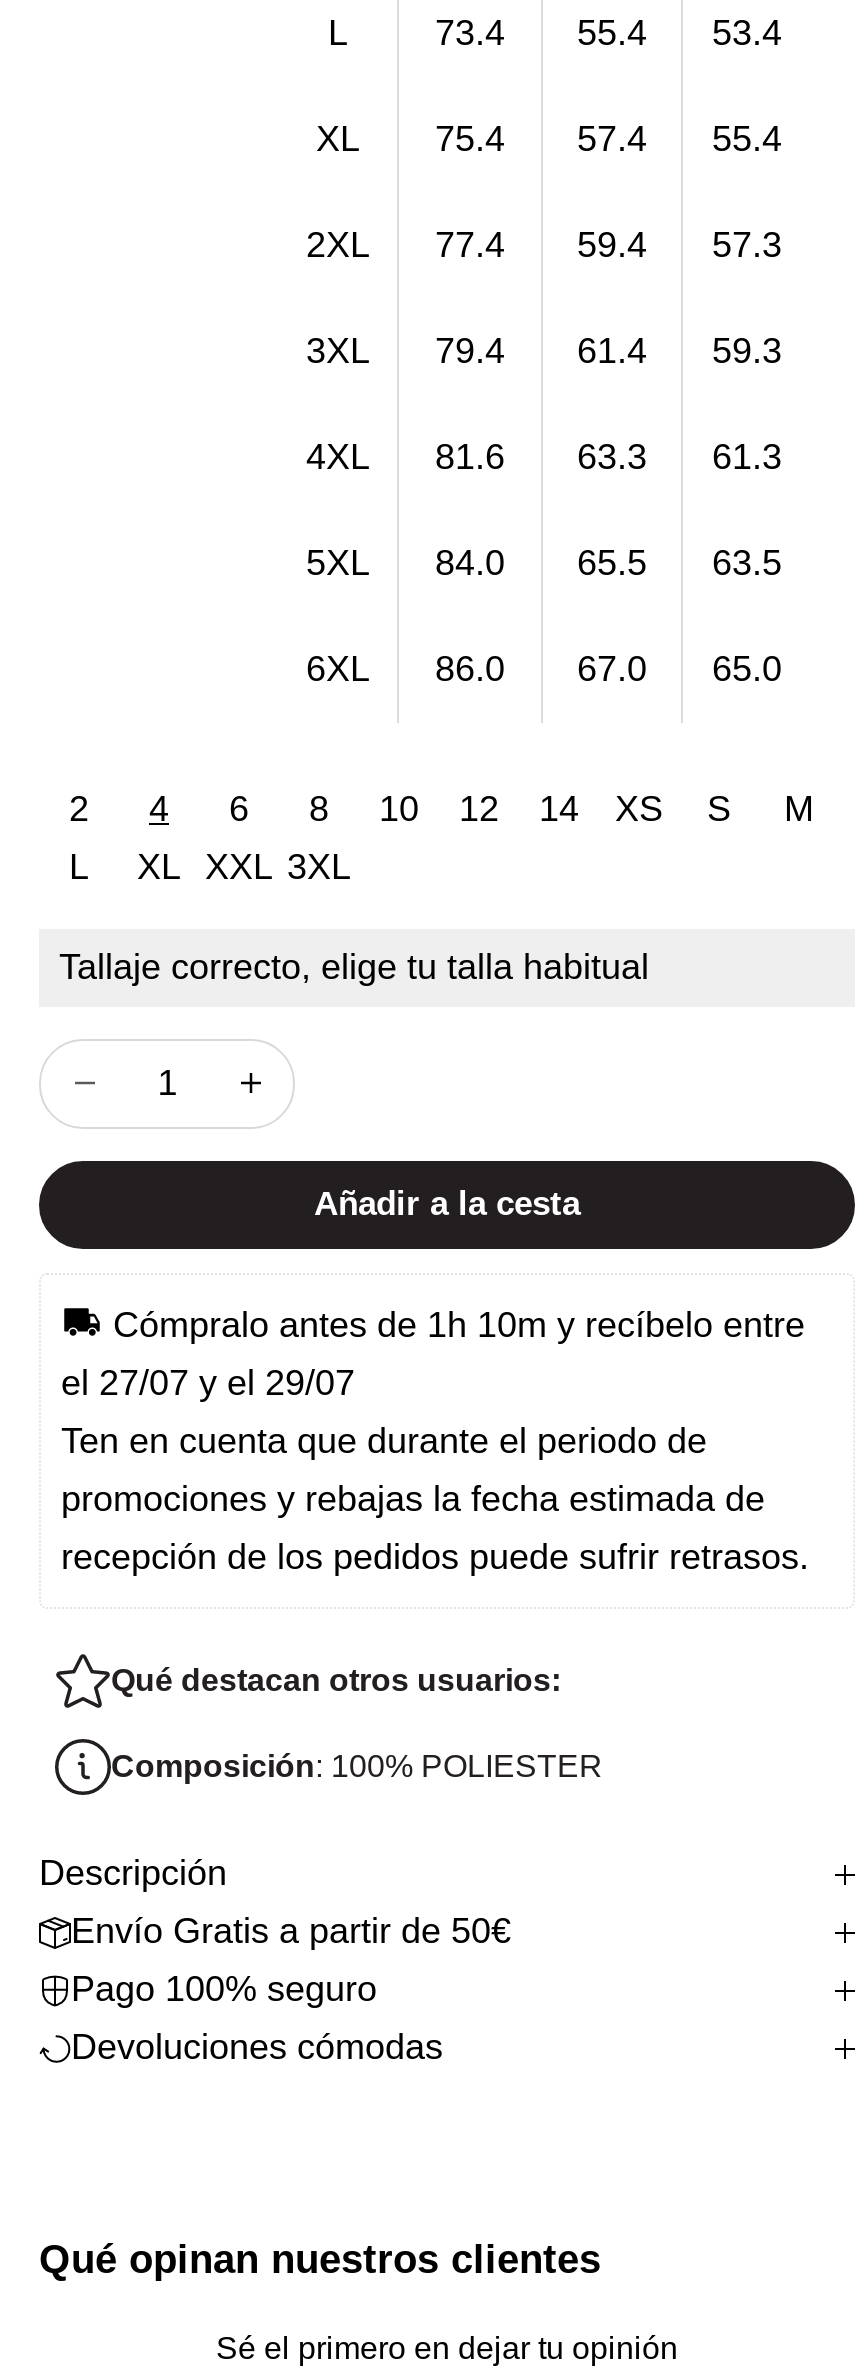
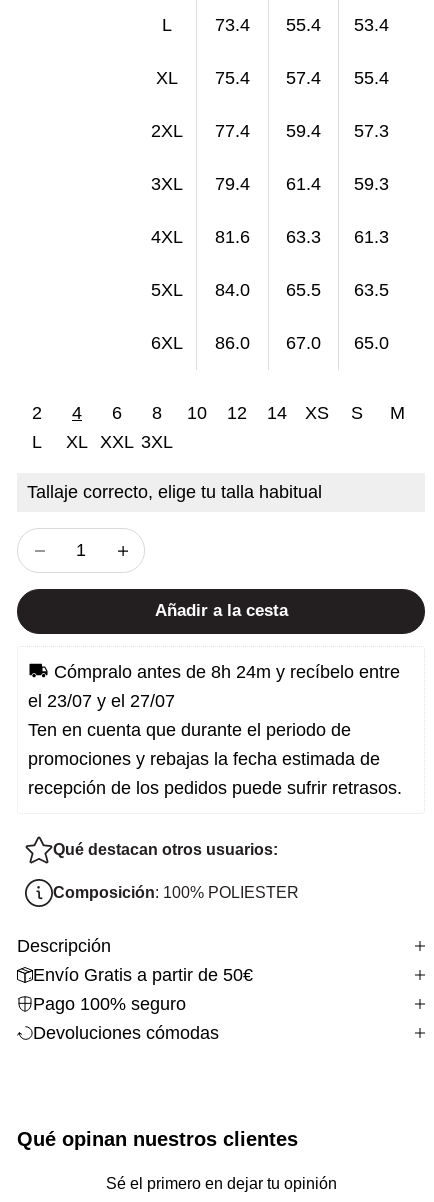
[103,1306,815,1346] Cómpralo antes de 1h 10m y recíbelo entre -> [49,661,405,681] Cómpralo antes de 8h 24m y recíbelo entre
[61,1364,355,1404] el 27/07 y el 29/07 -> [28,690,175,710] el 23/07 y el 27/07

